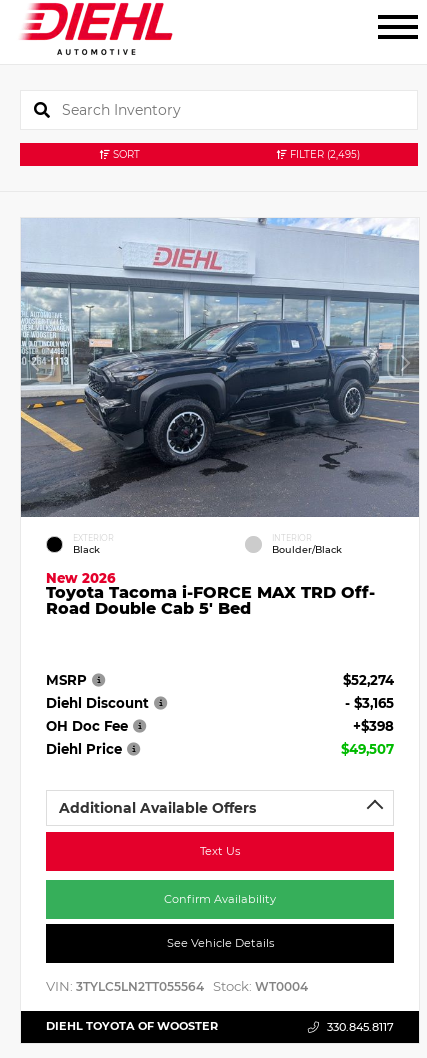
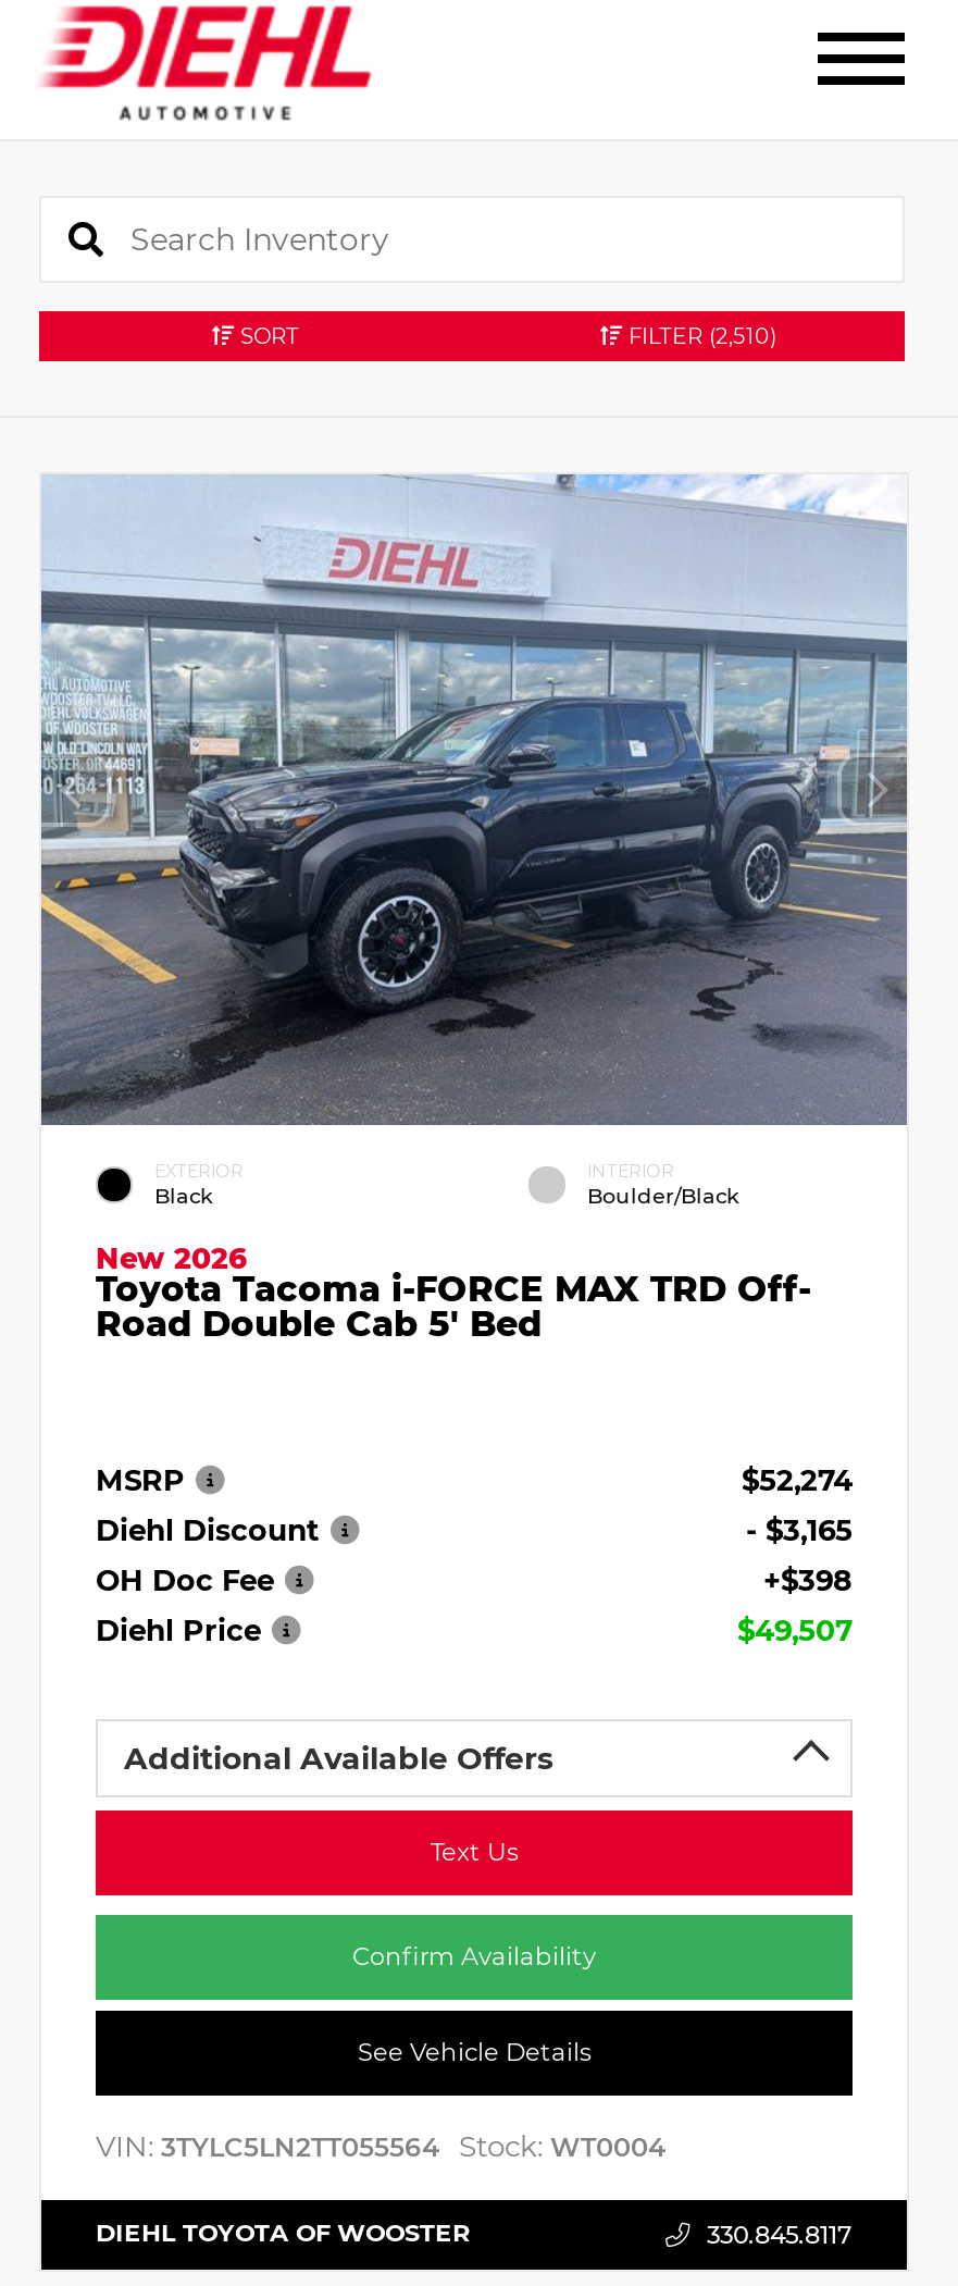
[287,148,360,161] FILTER (2,495) -> [622,322,776,350] FILTER (2,510)

